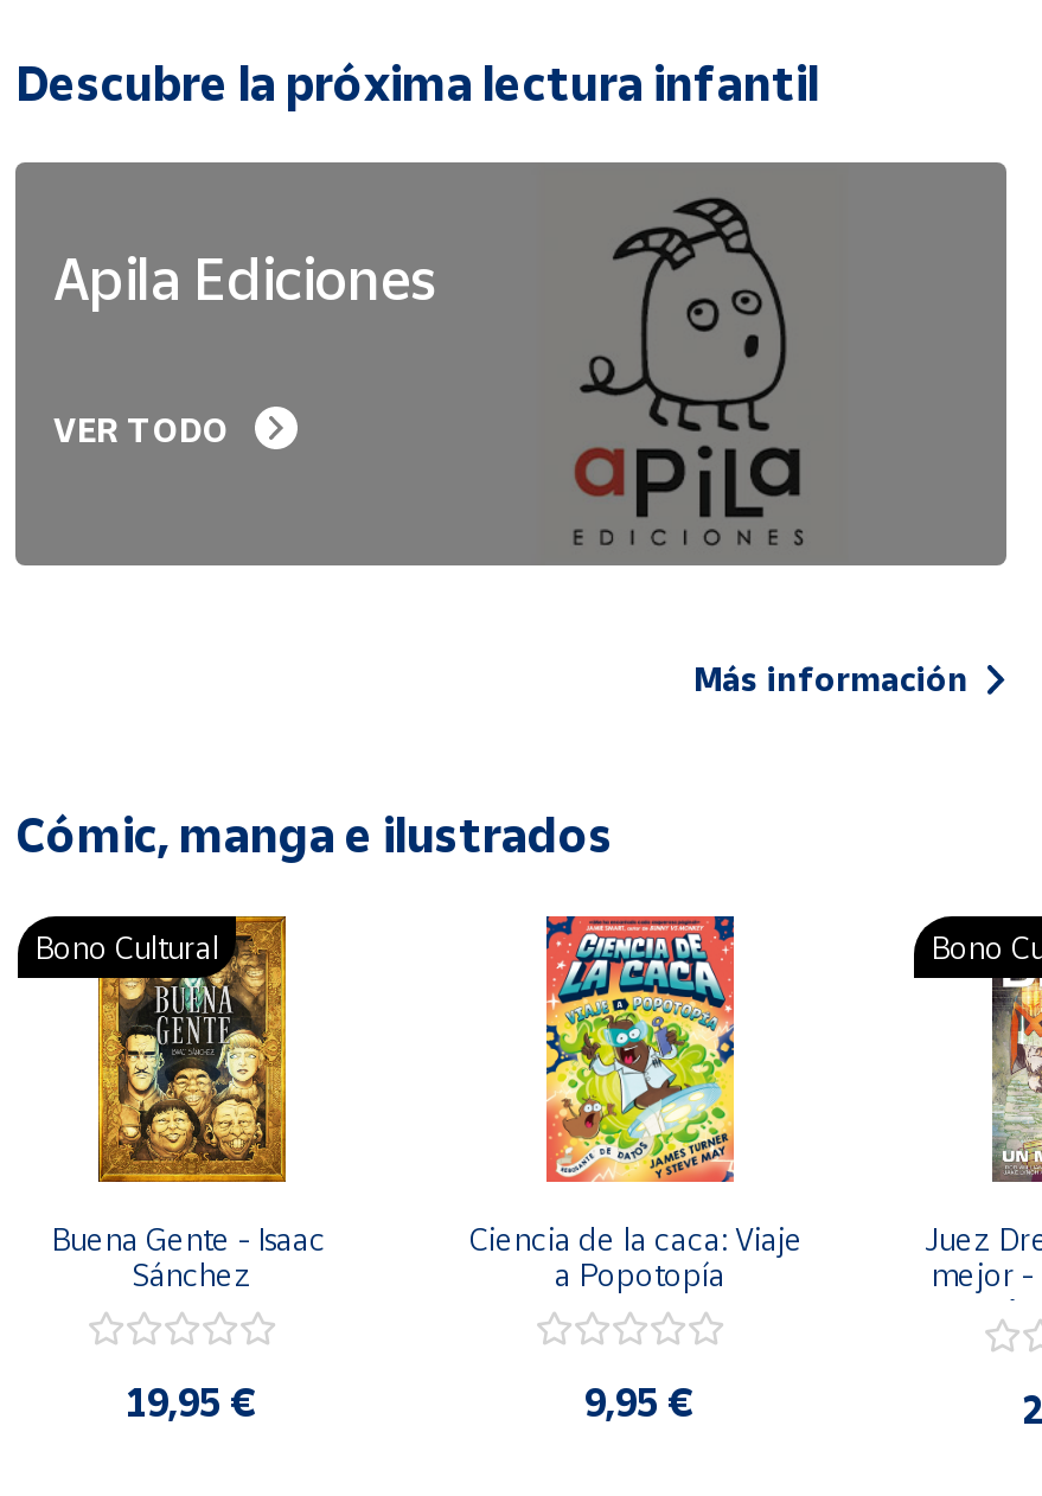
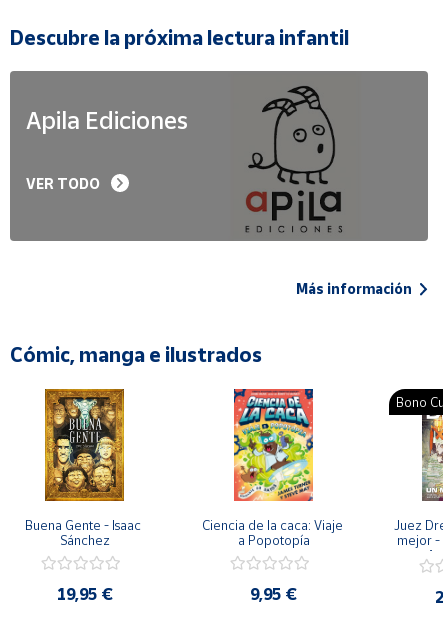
[34,929,219,967] Bono Cultural -> none

